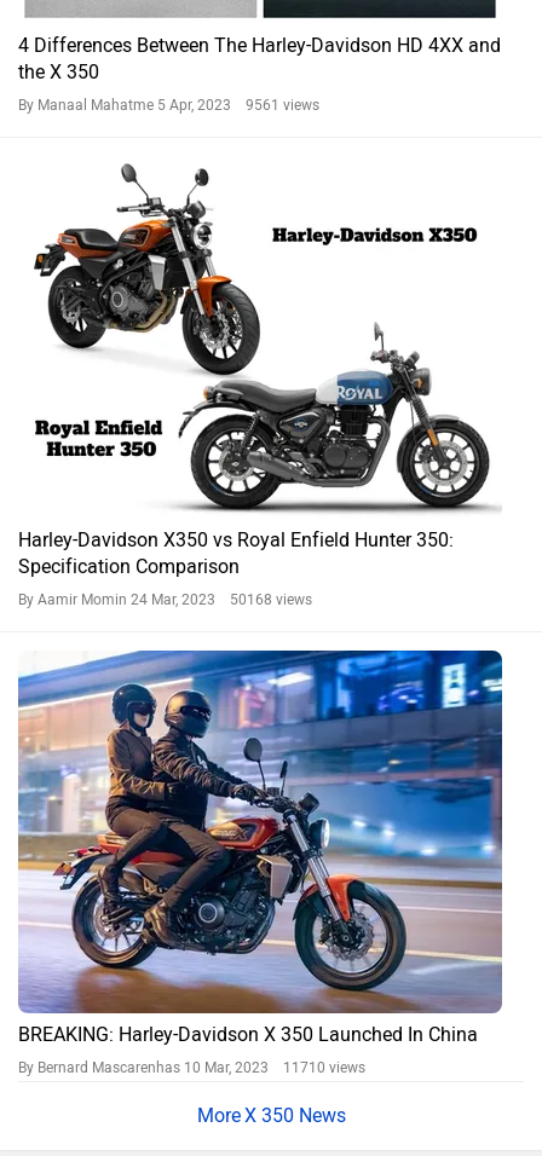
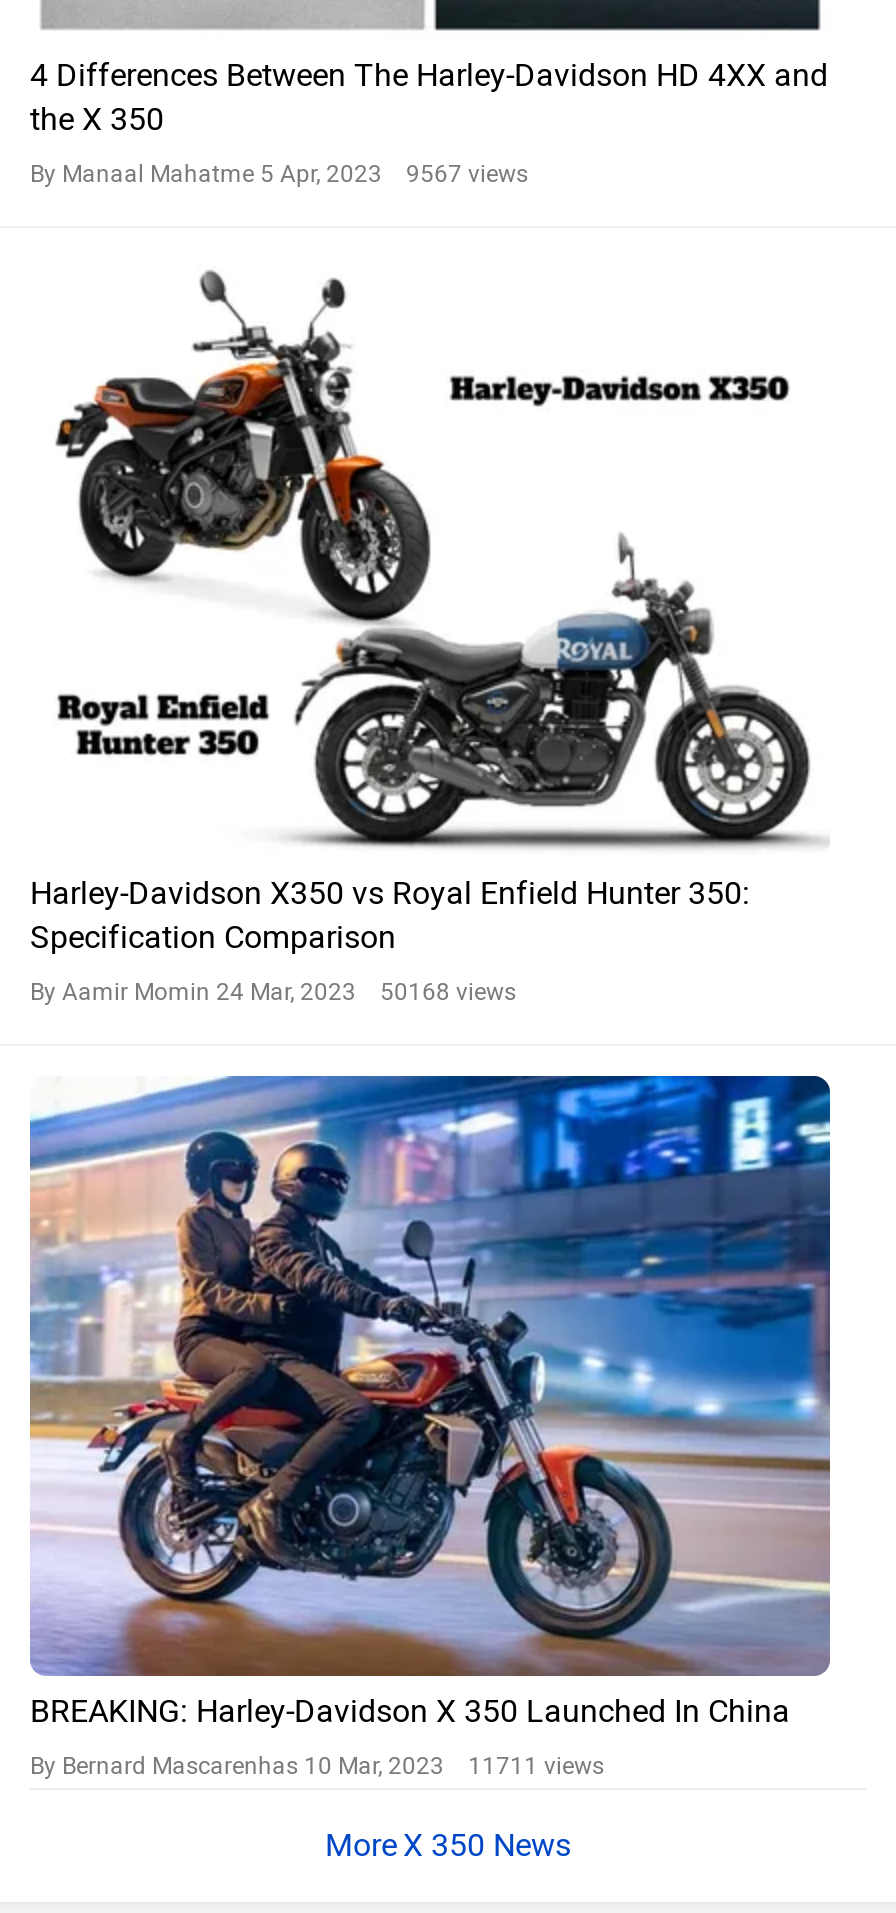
[18,97,319,114] By Manaal Mahatme 5 Apr, 2023 9561 views -> [30,160,528,188] By Manaal Mahatme 5 Apr, 2023 9567 views
[18,1060,365,1076] By Bernard Mascarenhas 10 Mar, 2023 11710 views -> [30,1752,604,1780] By Bernard Mascarenhas 10 Mar, 2023 11711 views

